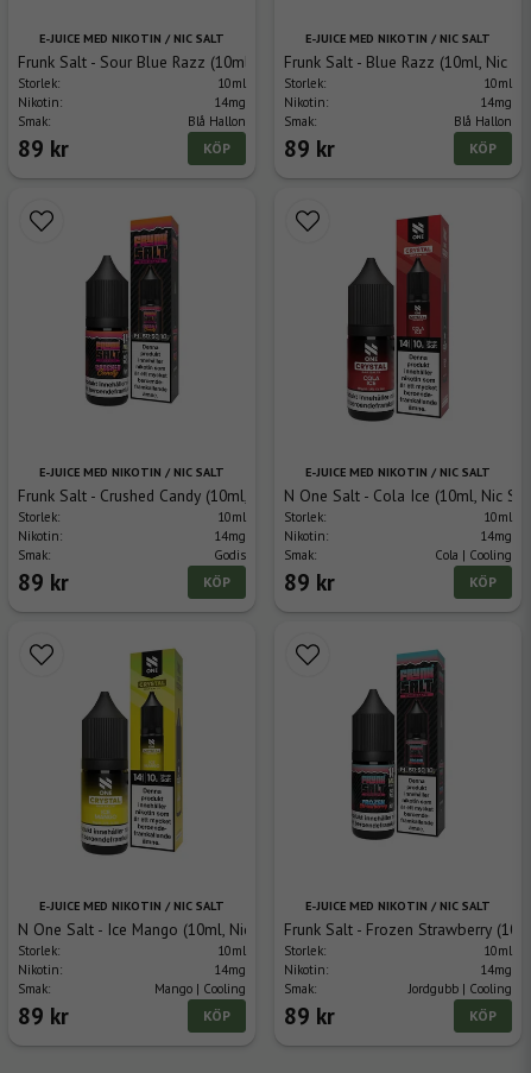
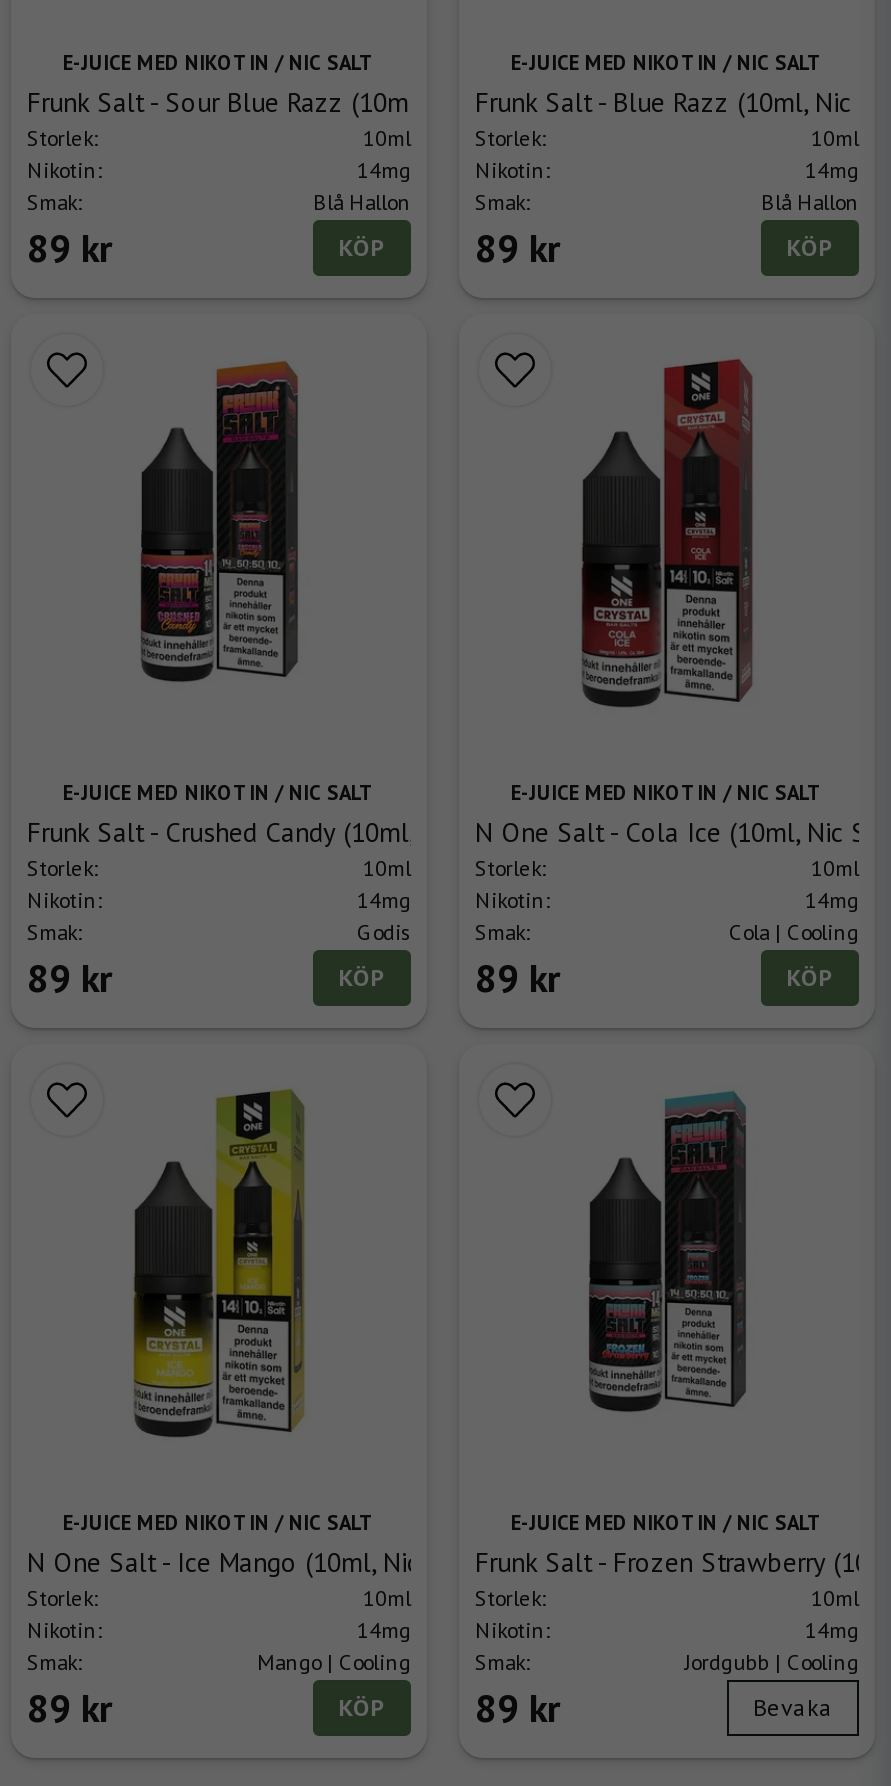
[469,1007,497,1025] KÖP -> [753,1693,833,1723] Bevaka

